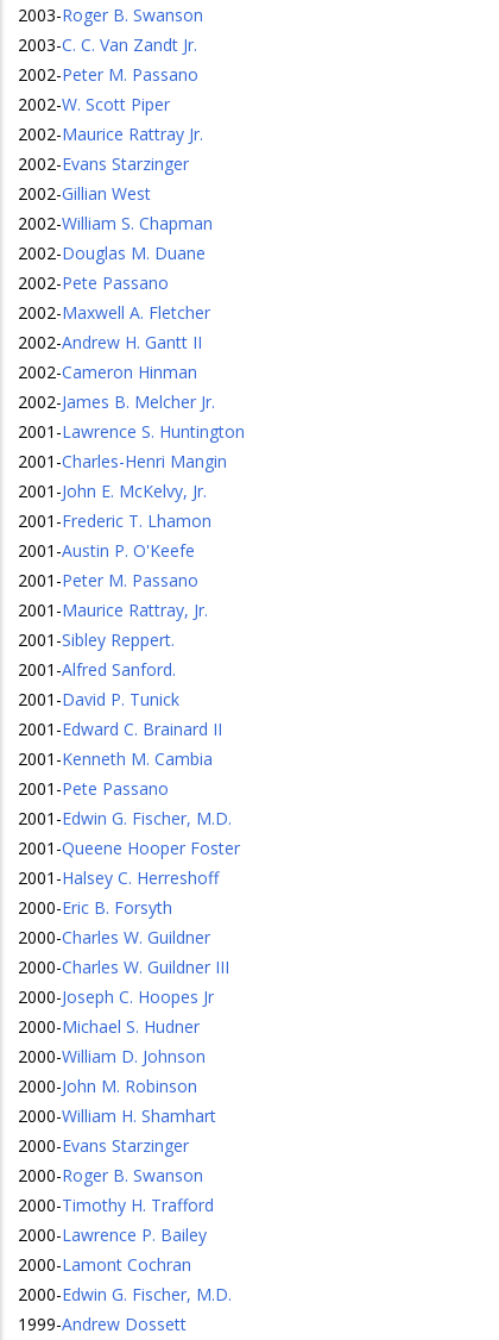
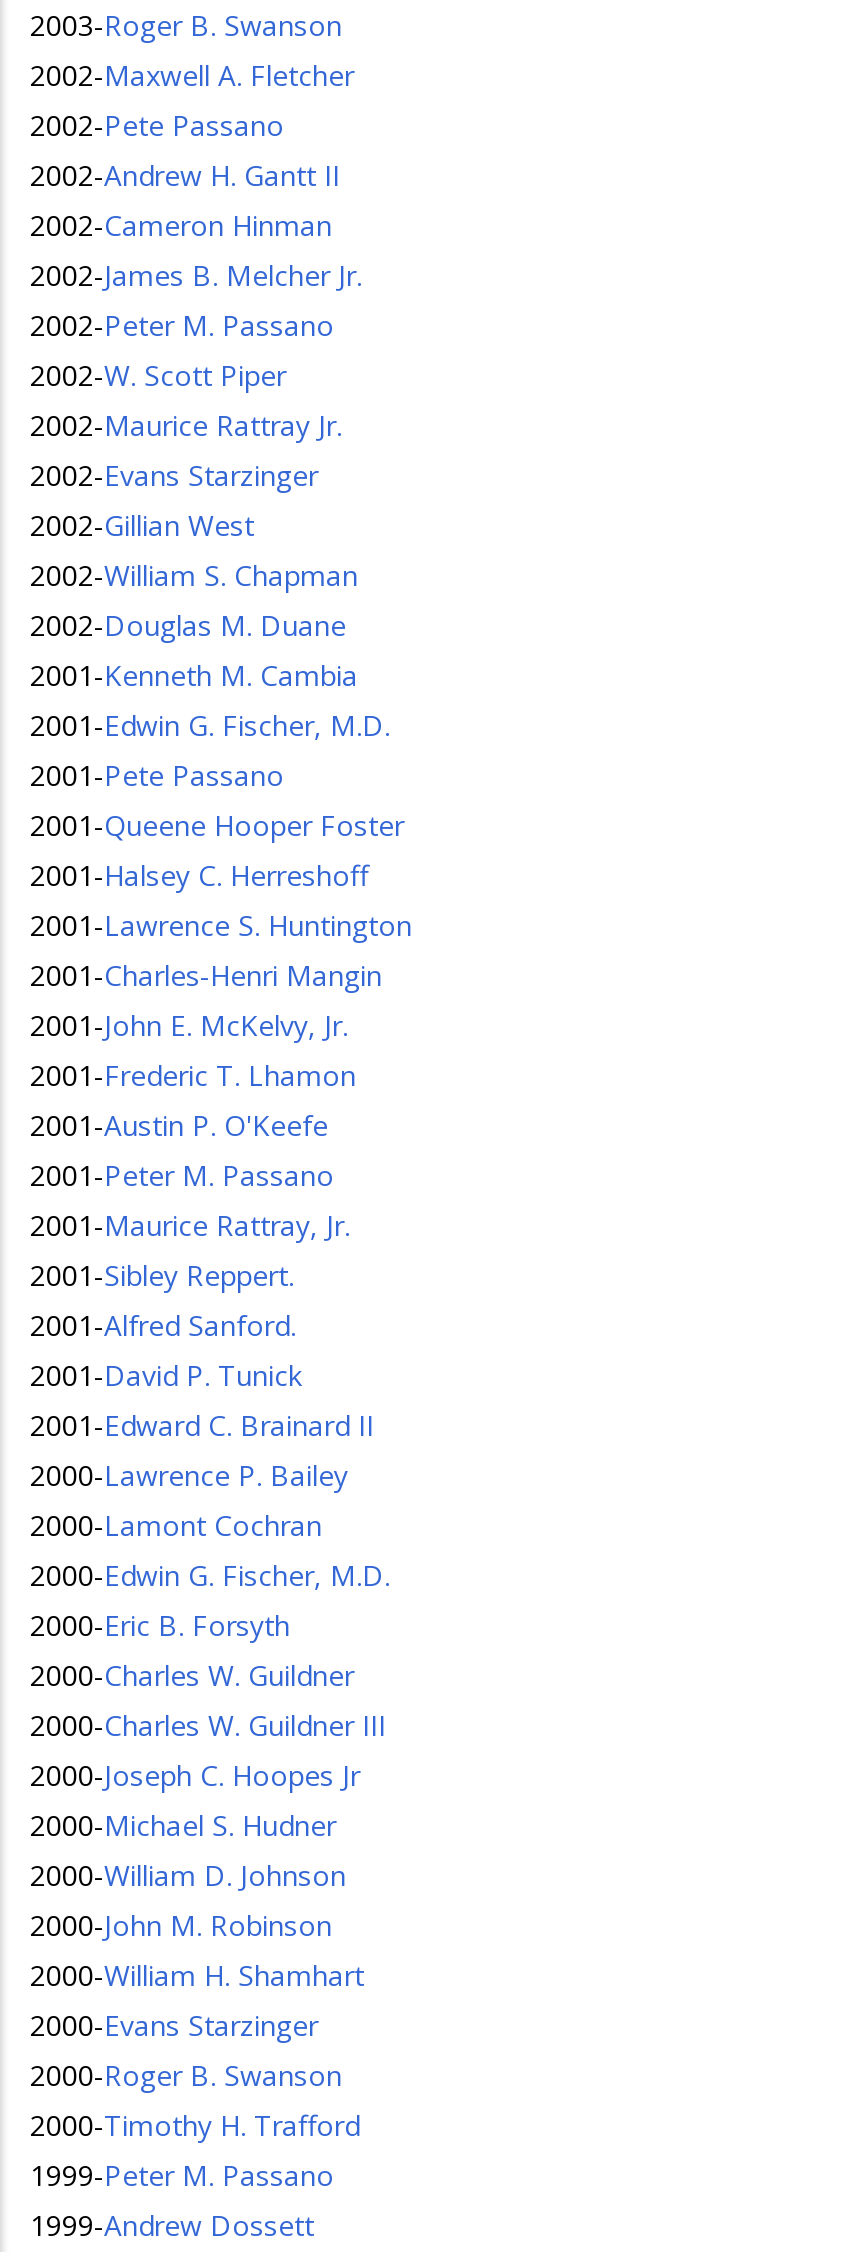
[18,33,197,56] 2003-C. C. Van Zandt Jr. -> none
moved [18,63,213,264] -> [30,306,358,644]: 2002-Peter M. Passano | 2002-W. Scott Piper | 2002-Maurice Rattray Jr. | 2002-Evans Starzinger | 2002-Gillian West | 2002-William S. Chapman | 2002-Douglas M. Duane
moved [18,271,215,413] -> [30,56,362,294]: 2002-Pete Passano | 2002-Maxwell A. Fletcher | 2002-Andrew H. Gantt II | 2002-Cameron Hinman | 2002-James B. Melcher Jr.
moved [18,420,245,740] -> [30,906,412,1444]: 2001-Lawrence S. Huntington | 2001-Charles-Henri Mangin | 2001-John E. McKelvy, Jr. | ... | 2001-David P. Tunick | 2001-Edward C. Brainard II
moved [18,747,240,889] -> [30,656,404,894]: 2001-Kenneth M. Cambia | 2001-Pete Passano | 2001-Edwin G. Fischer, M.D. | 2001-Queene Hooper Foster | 2001-Halsey C. Herreshoff
moved [18,896,229,1216] -> [30,1606,386,2144]: 2000-Eric B. Forsyth | 2000-Charles W. Guildner | 2000-Charles W. Guildner III | ... | 2000-Roger B. Swanson | 2000-Timothy H. Trafford
moved [18,1223,232,1305] -> [30,1456,390,1594]: 2000-Lawrence P. Bailey | 2000-Lamont Cochran | 2000-Edwin G. Fischer, M.D.
none -> [30,2156,334,2194] 1999-Peter M. Passano

